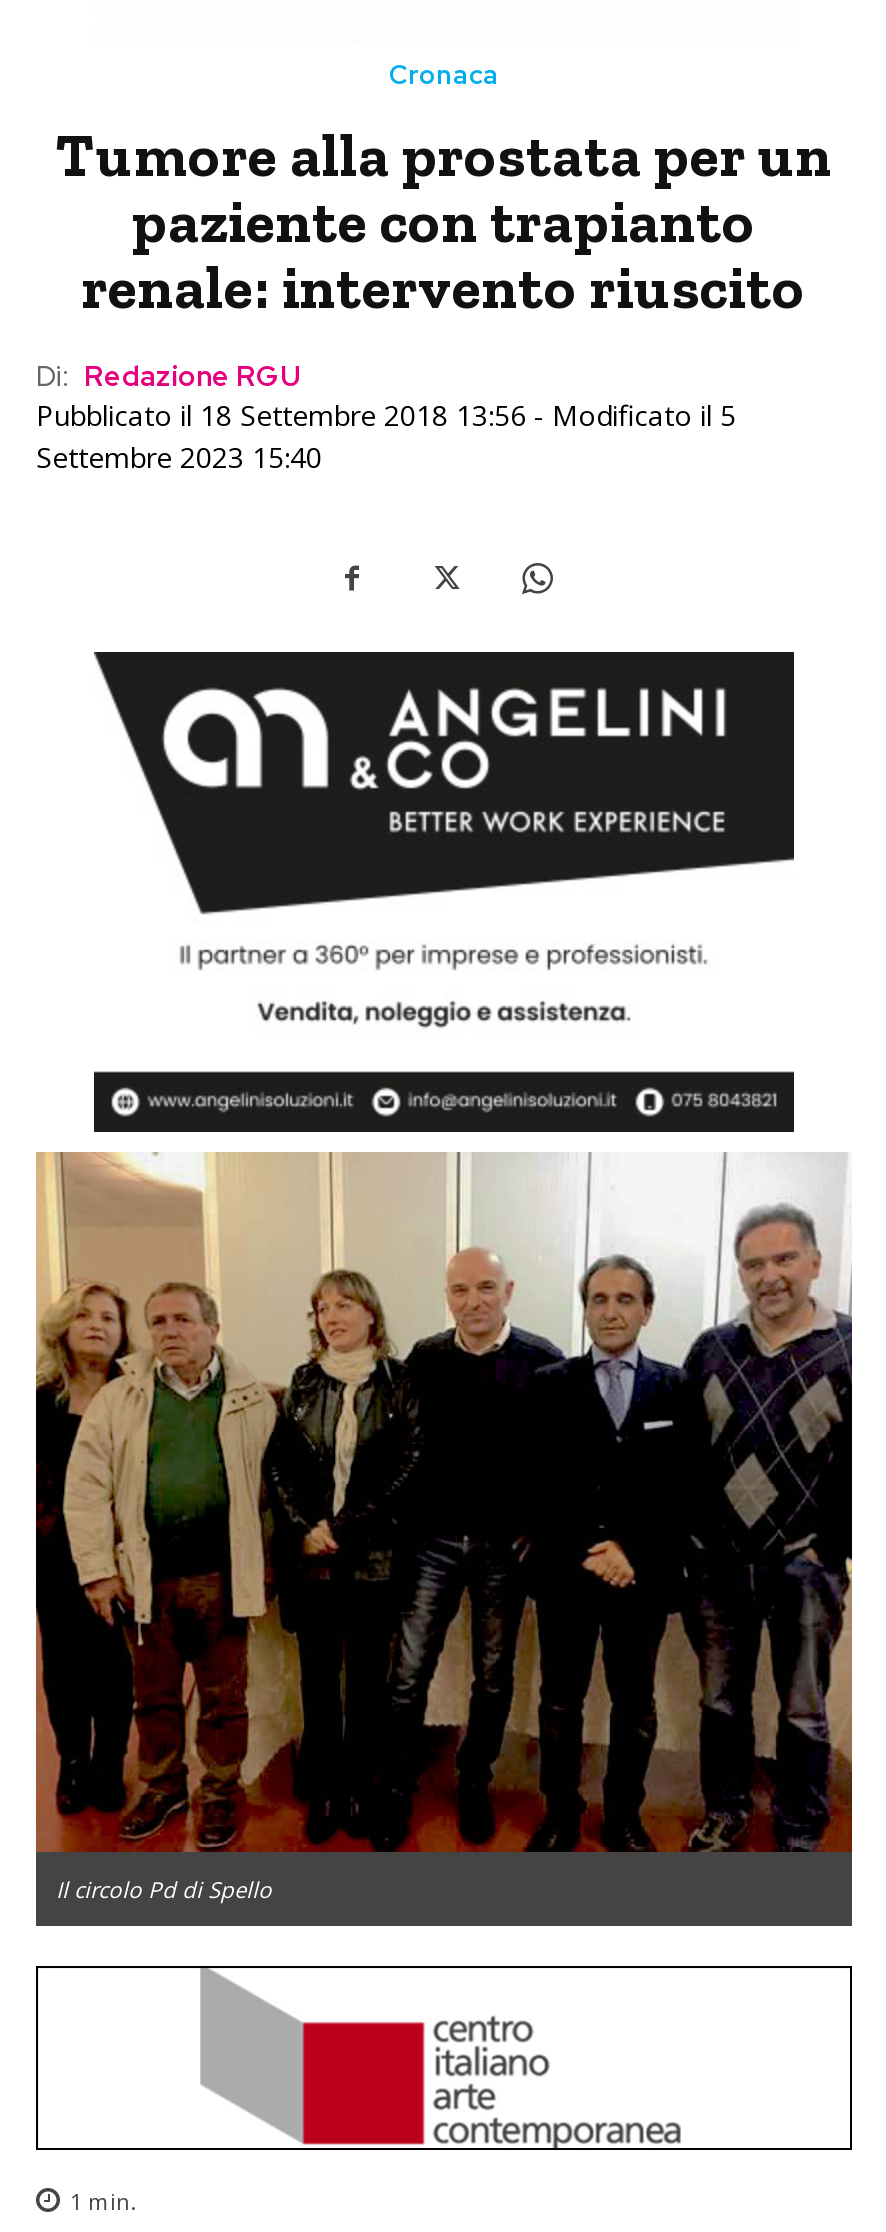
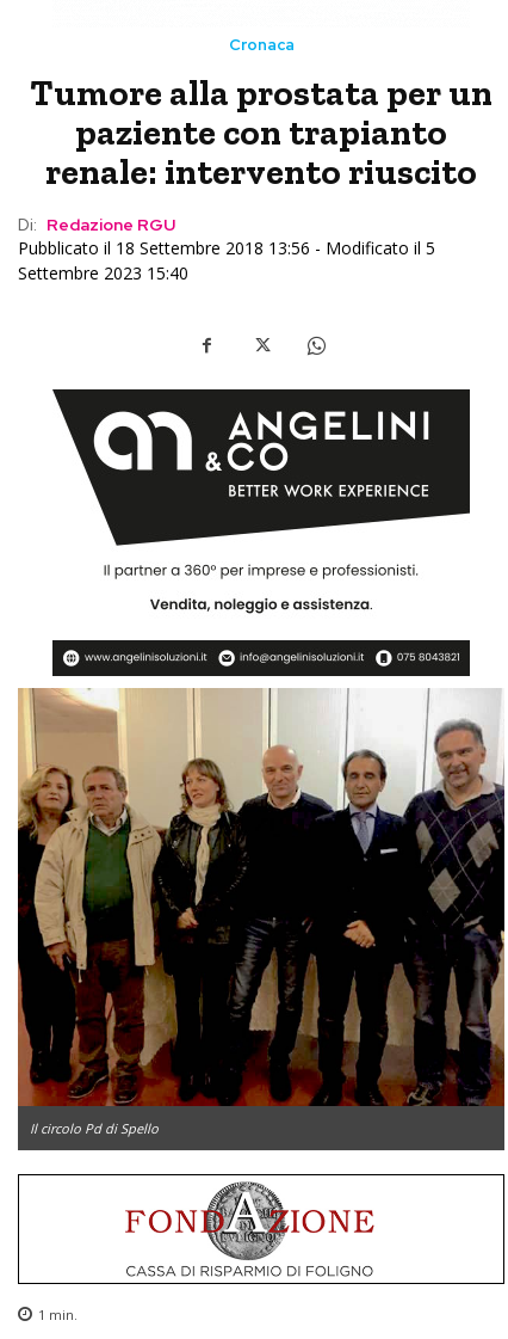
[200,1970,682,2150] [image] -> [117,1177,402,1282] [image]

